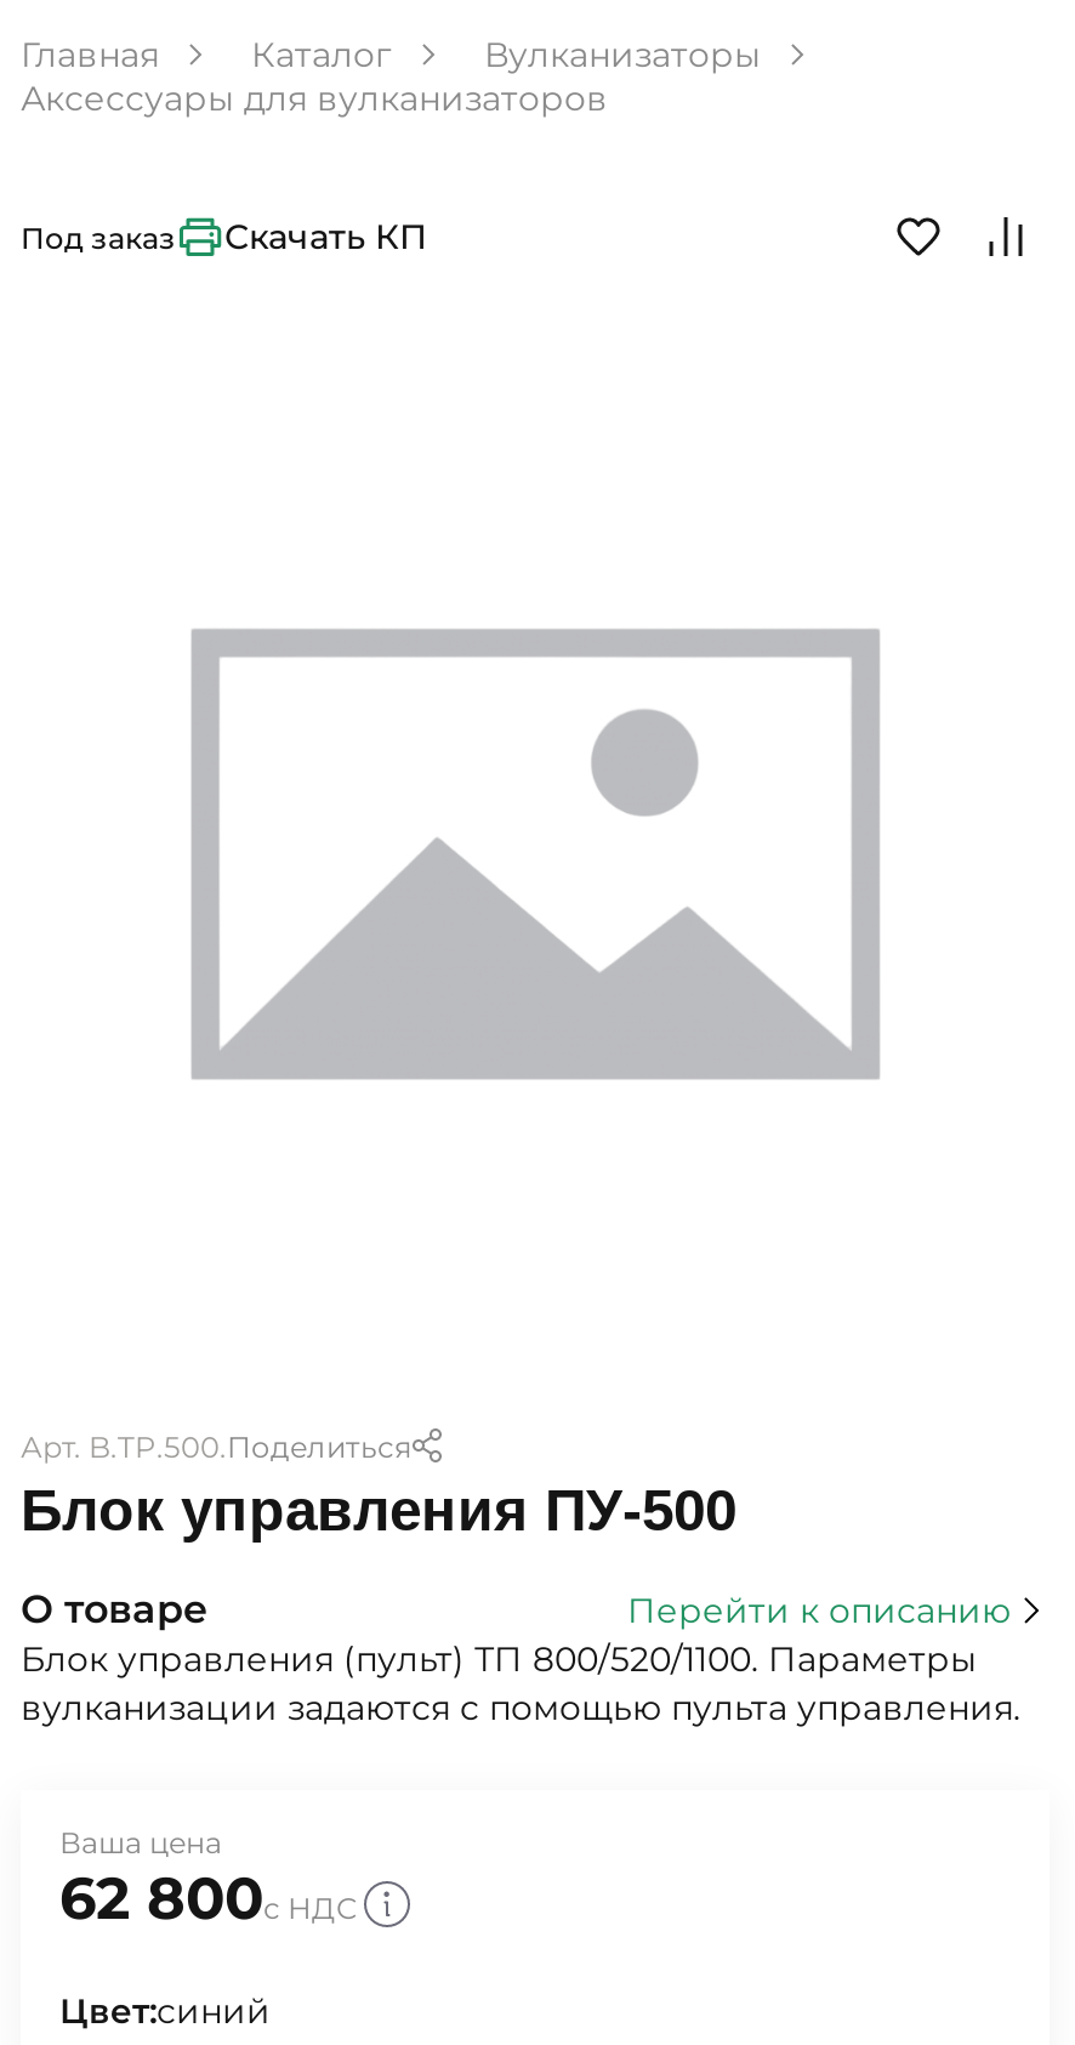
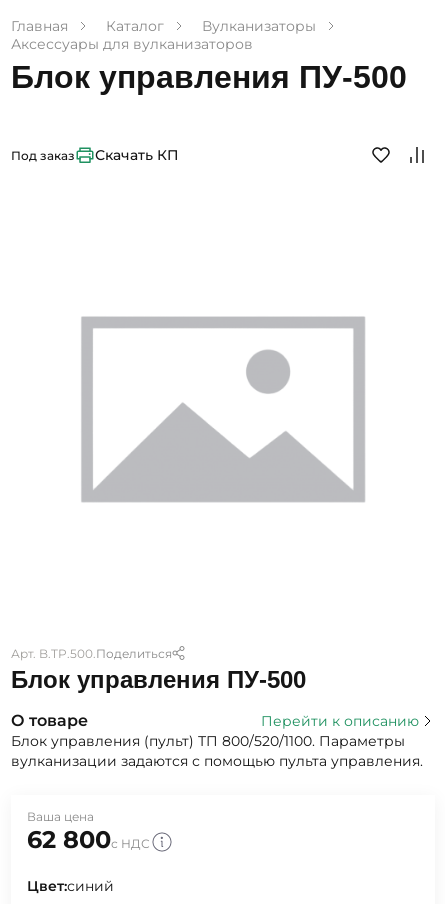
none -> [11,59,407,95] Блок управления ПУ-500

